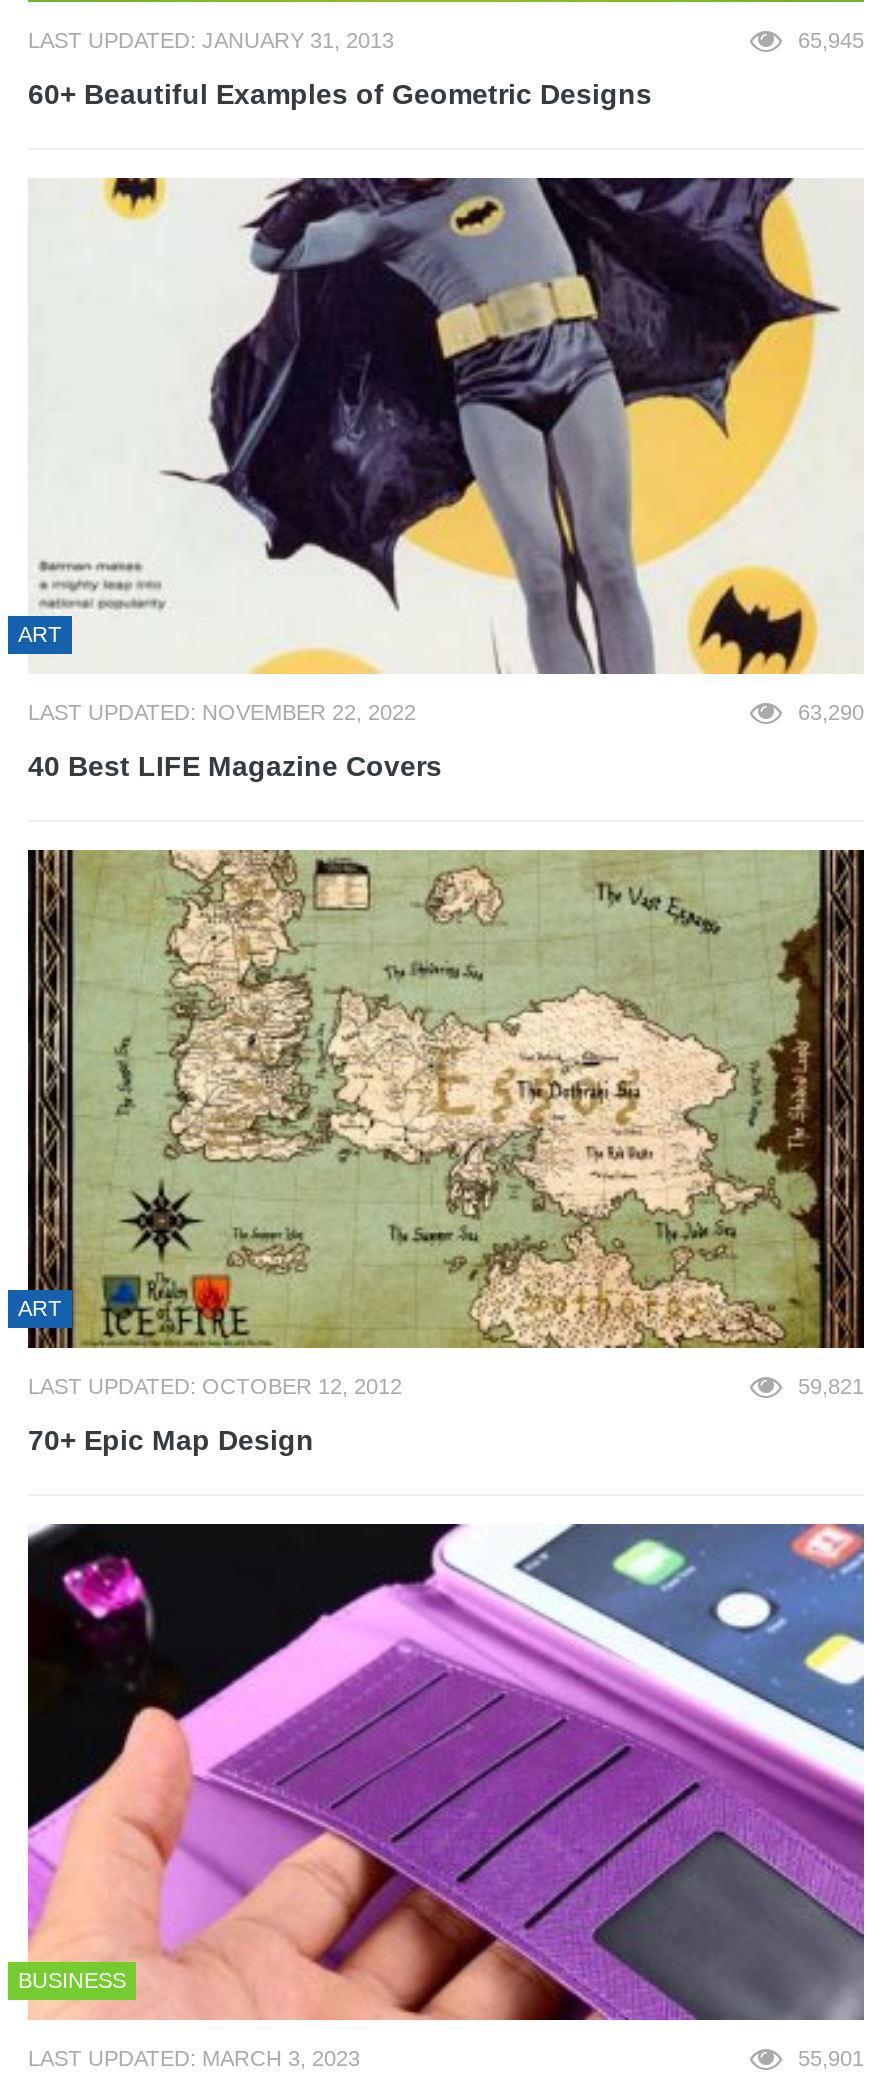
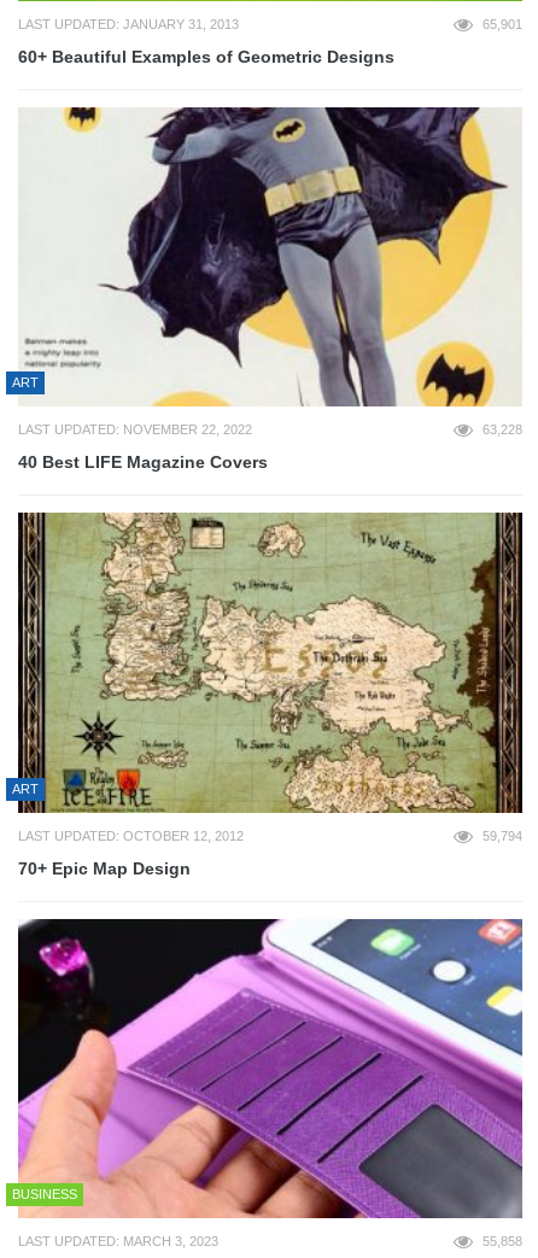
[792,28,864,52] 65,945 -> [479,17,522,32] 65,901
[792,701,864,725] 63,290 -> [479,423,522,437] 63,228
[792,1373,864,1397] 59,821 -> [479,828,522,842] 59,794
[792,2045,864,2069] 55,901 -> [479,1234,522,1248] 55,858

